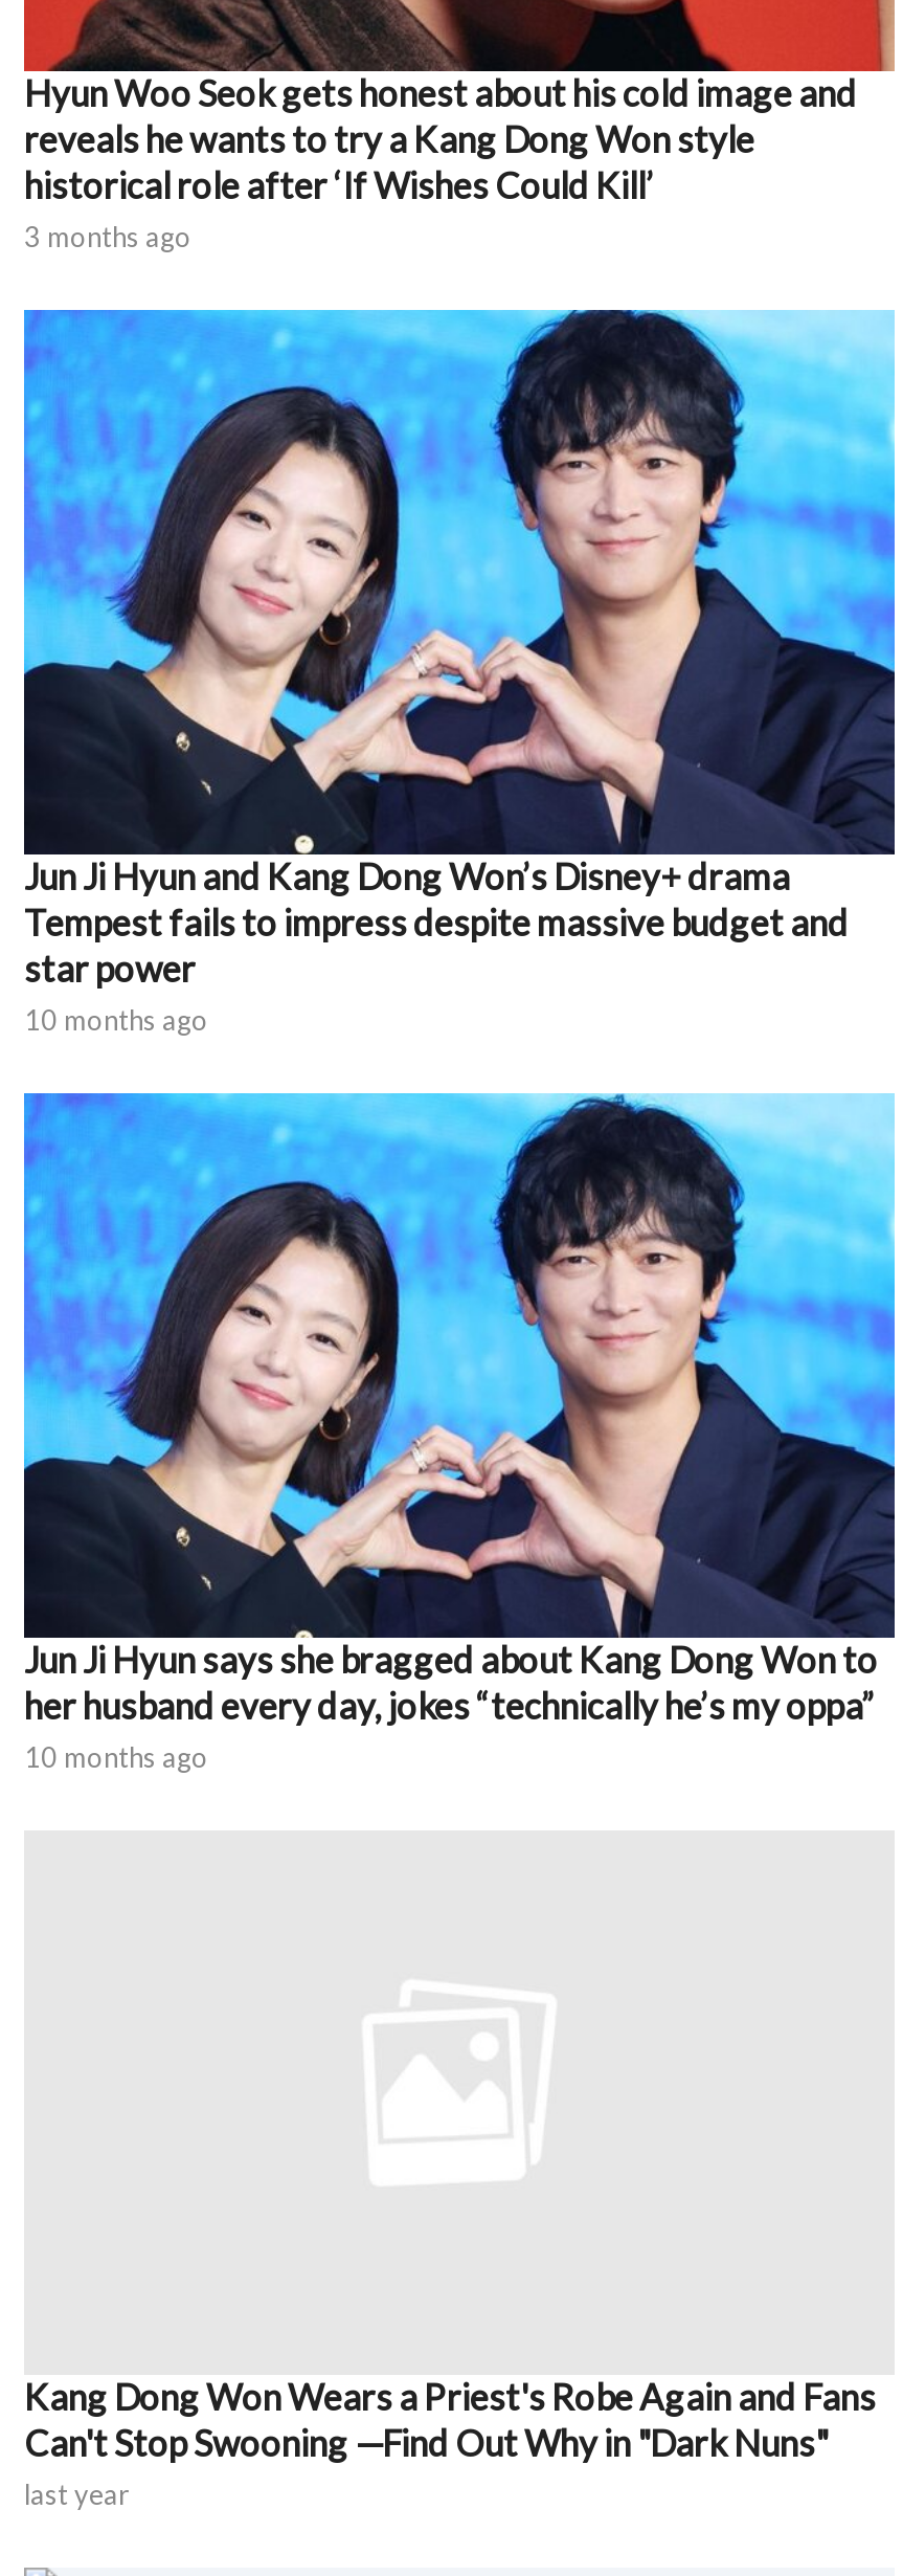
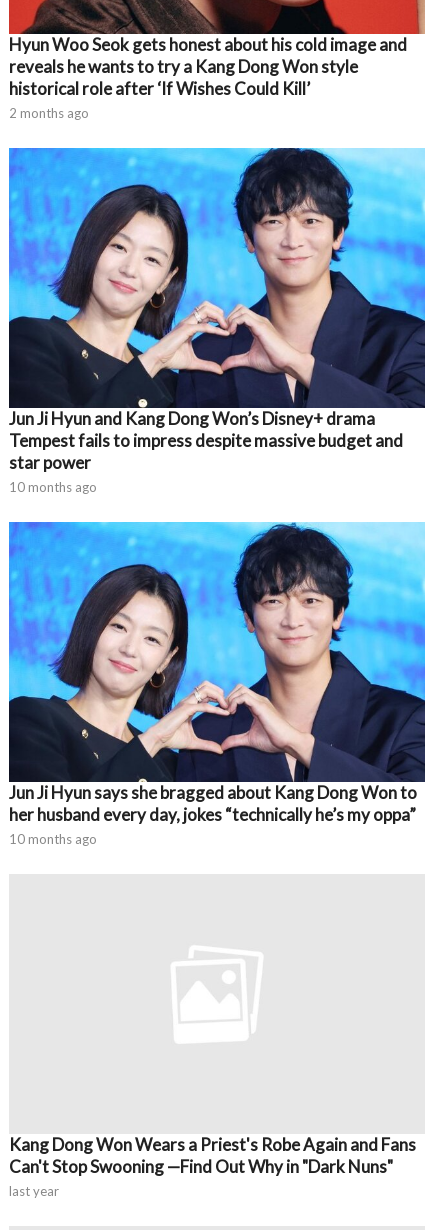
[24,220,191,253] 3 months ago -> [9,105,89,121] 2 months ago

